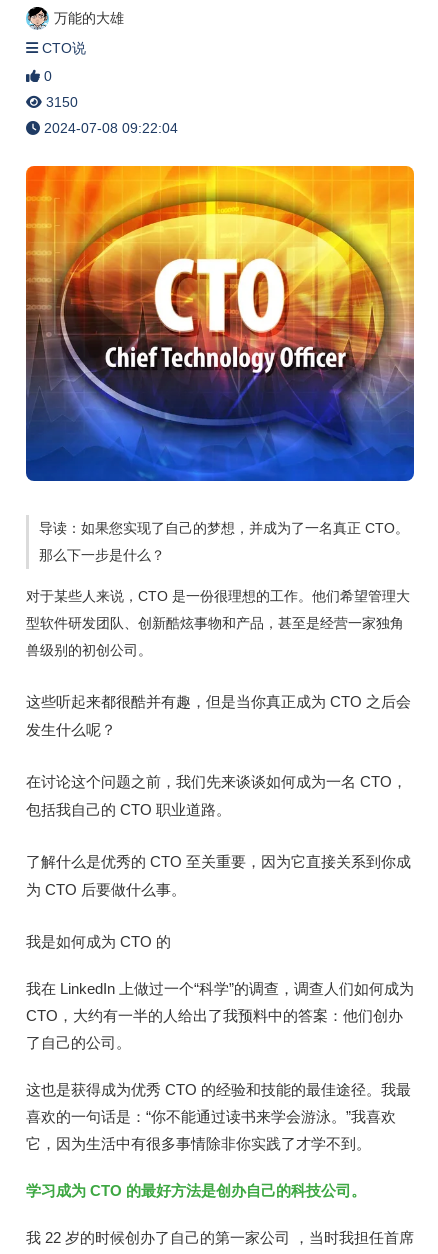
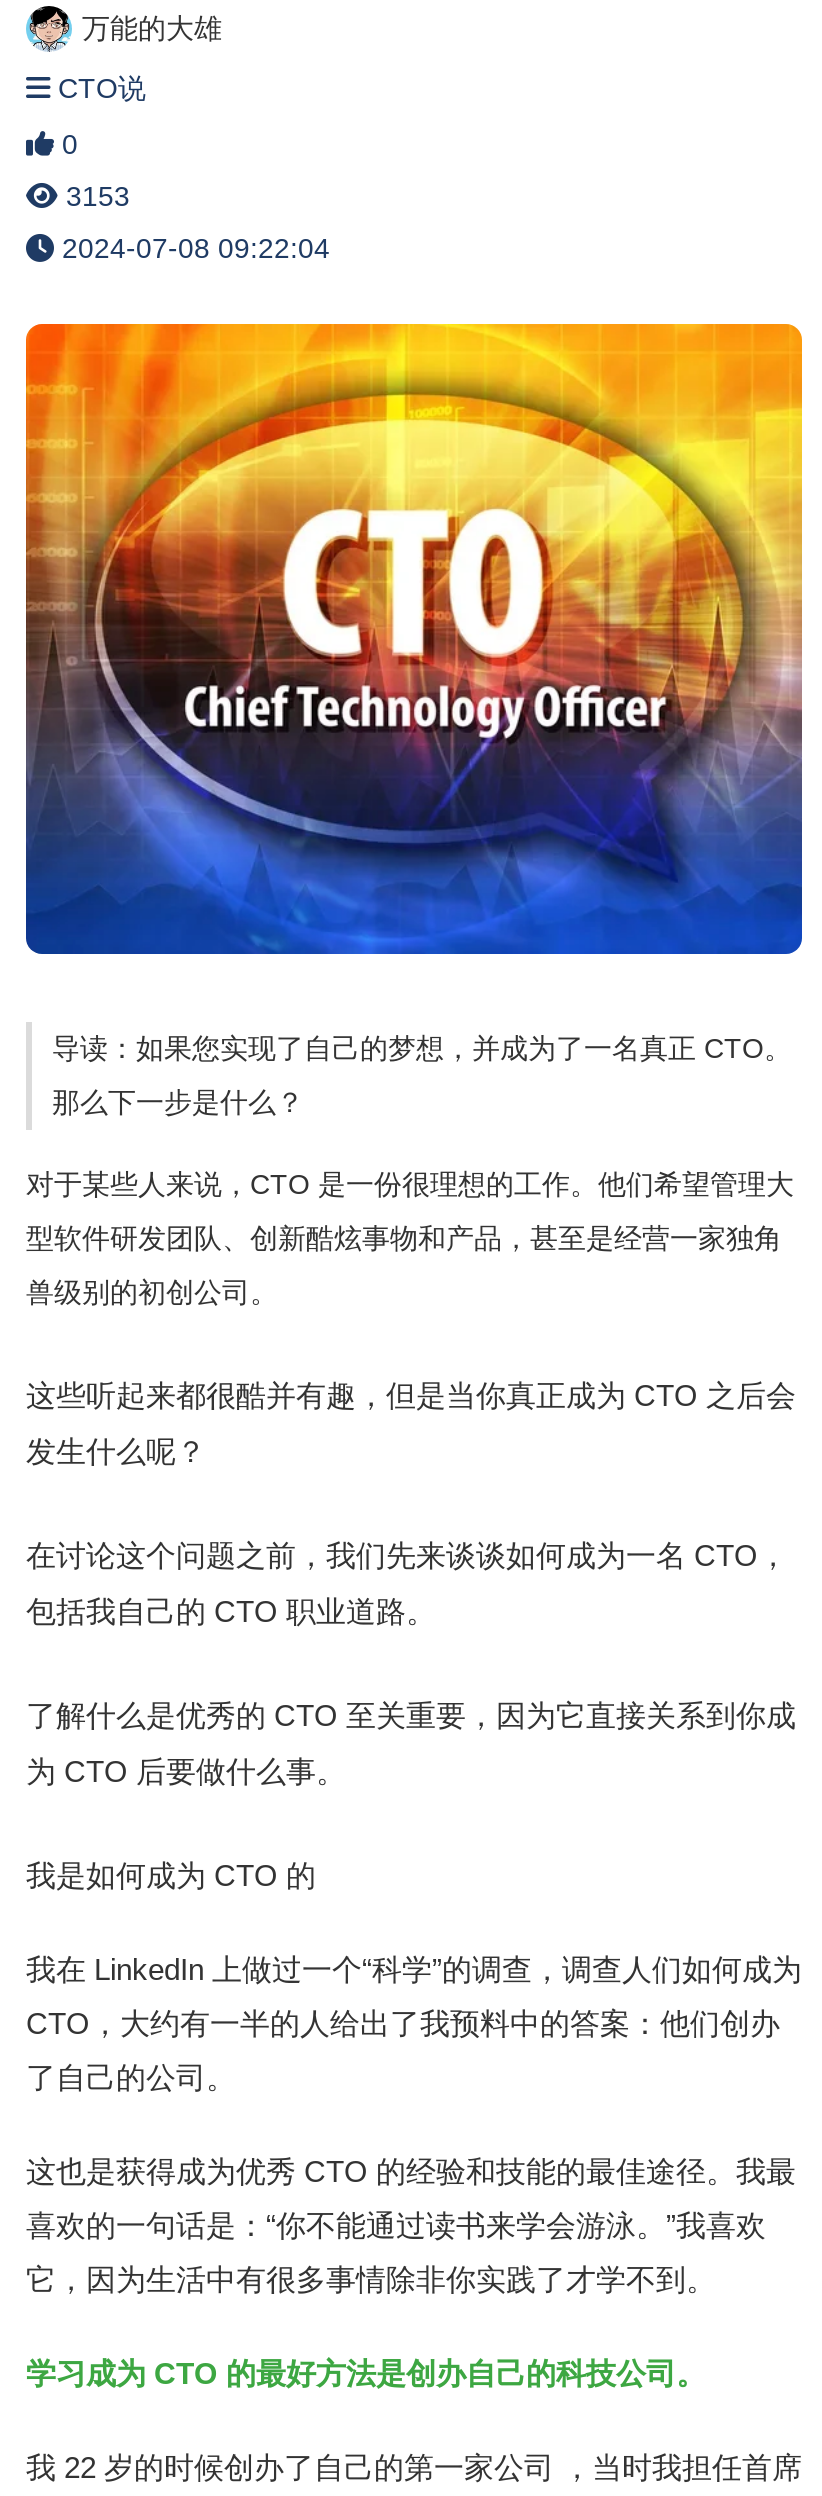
[42,94,78,110] 3150 -> [58,180,130,212] 3153

